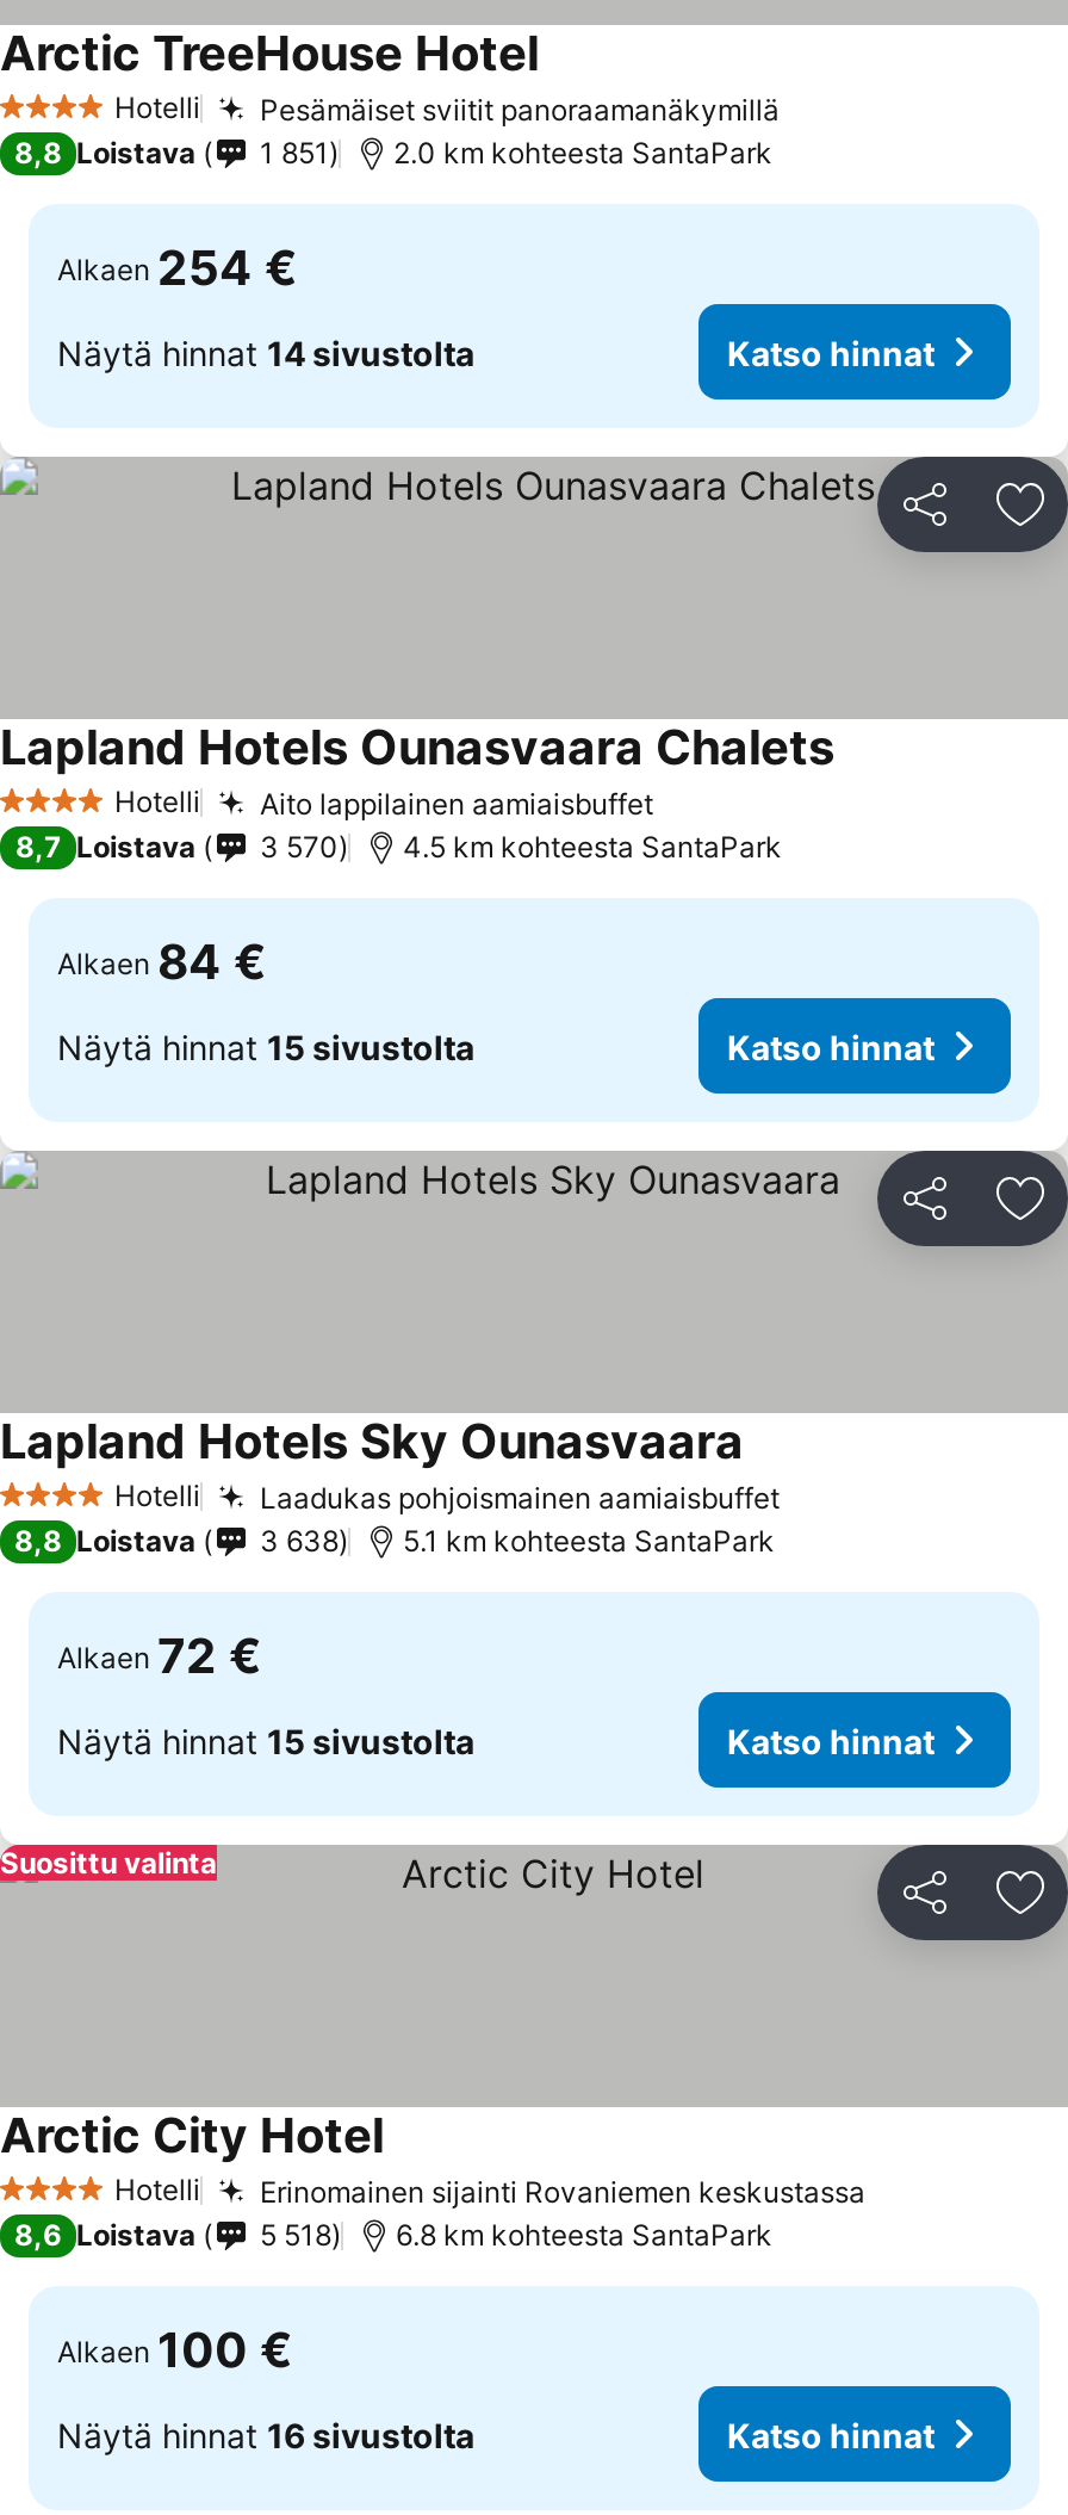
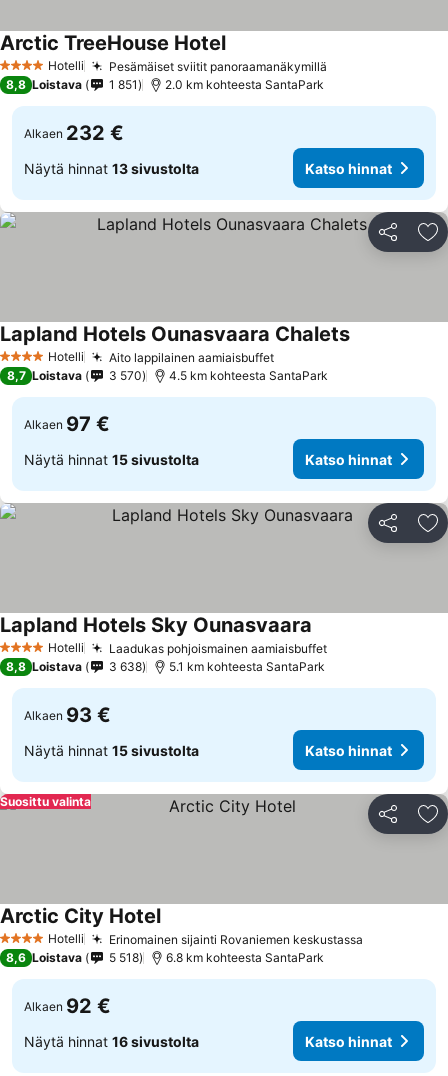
[57,240,298,297] Alkaen 254 € -> [24,121,124,145] Alkaen 232 €
[57,332,474,372] Näytä hinnat 14 sivustolta -> [24,159,199,176] Näytä hinnat 13 sivustolta
[57,934,267,991] Alkaen 84 € -> [24,412,110,436] Alkaen 97 €
[57,1628,262,1685] Alkaen 72 € -> [24,703,111,727] Alkaen 93 €
[57,2322,293,2379] Alkaen 100 € -> [24,994,111,1018] Alkaen 92 €

